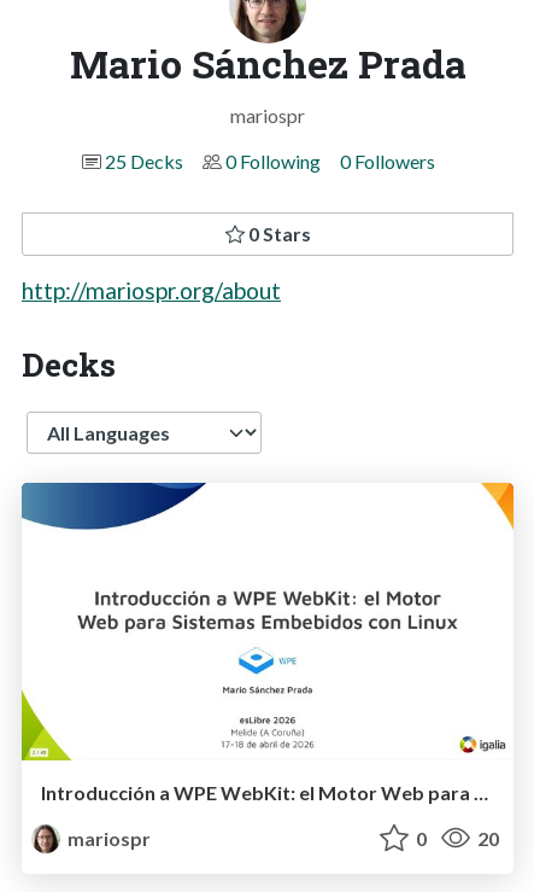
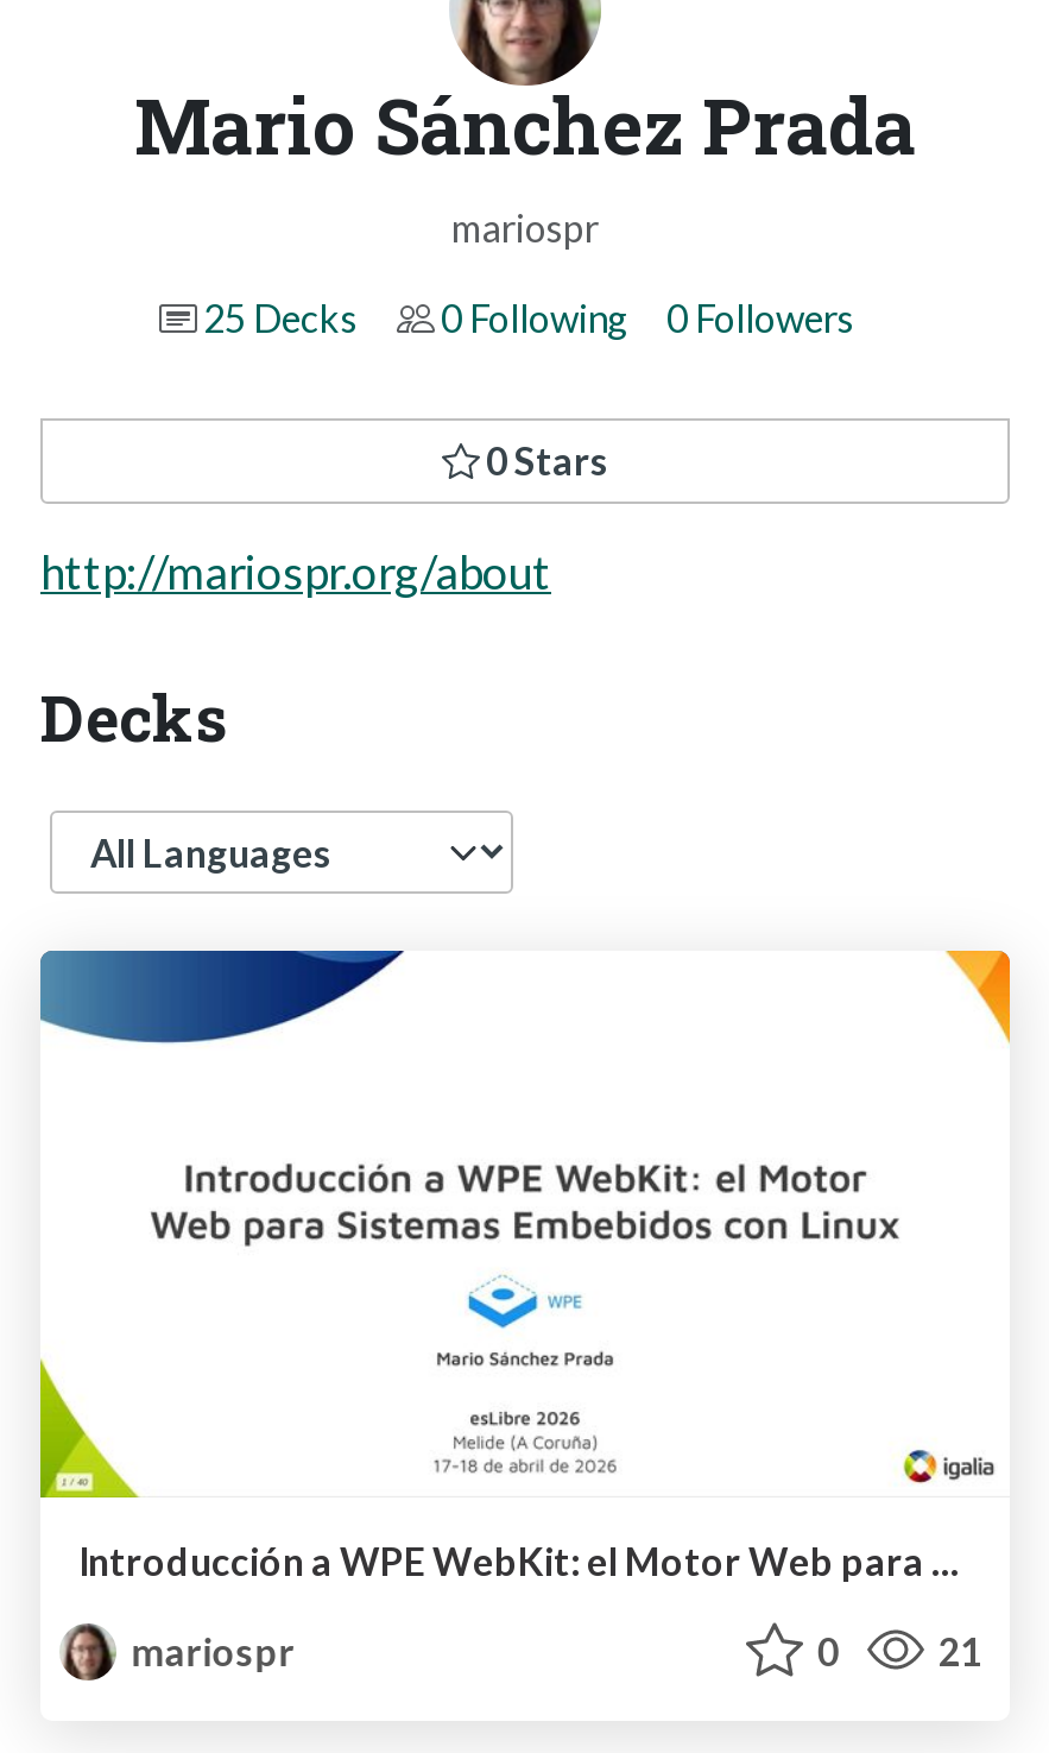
[474,826,499,849] 20 -> [931,1627,981,1672] 21

